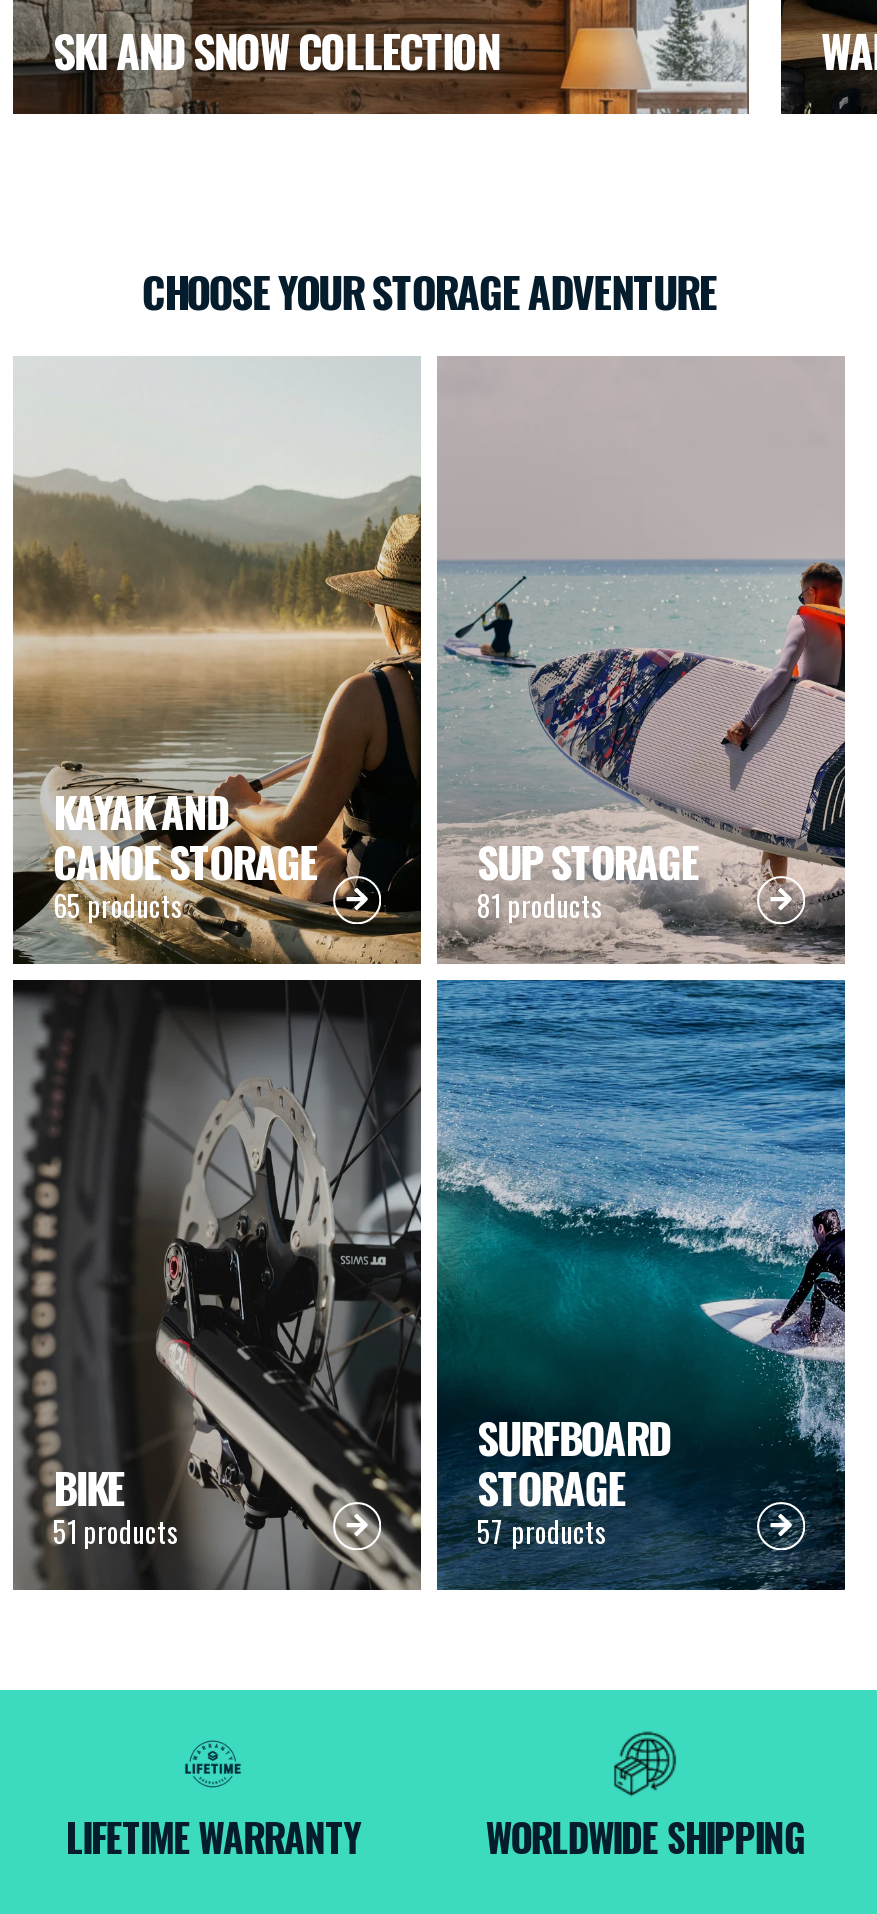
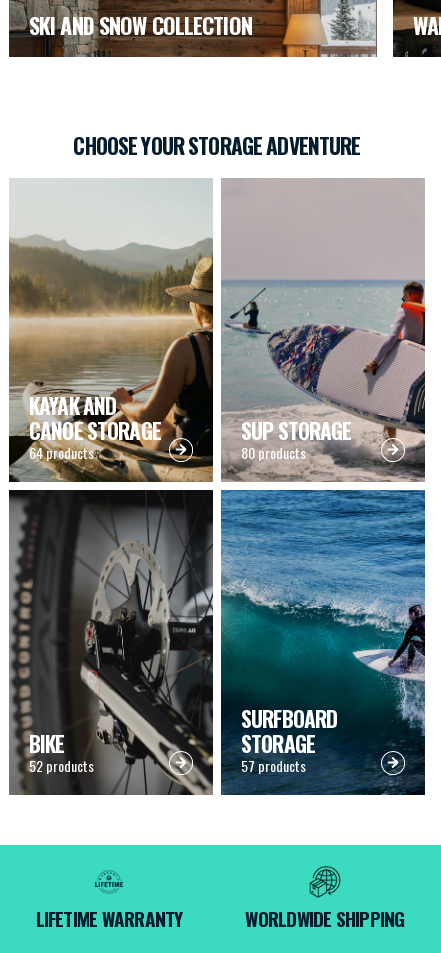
[53,885,183,927] 65 products -> [29,442,94,463] 64 products
[477,885,603,927] 81 products -> [241,442,306,463] 80 products
[53,1510,179,1552] 51 products -> [29,755,94,776] 52 products

